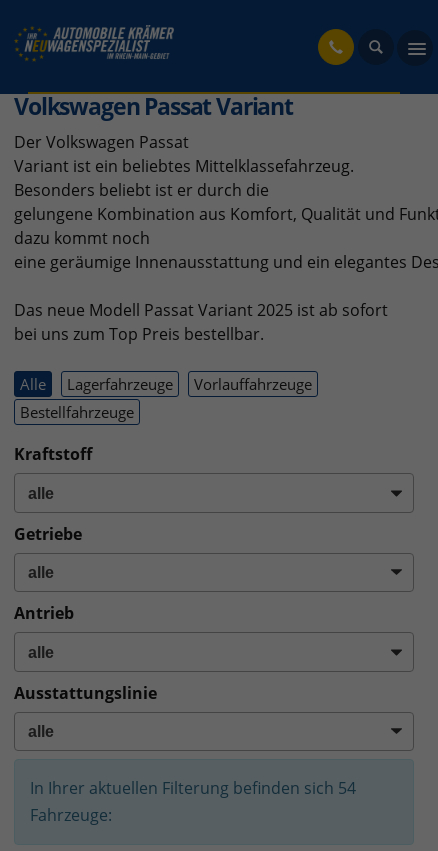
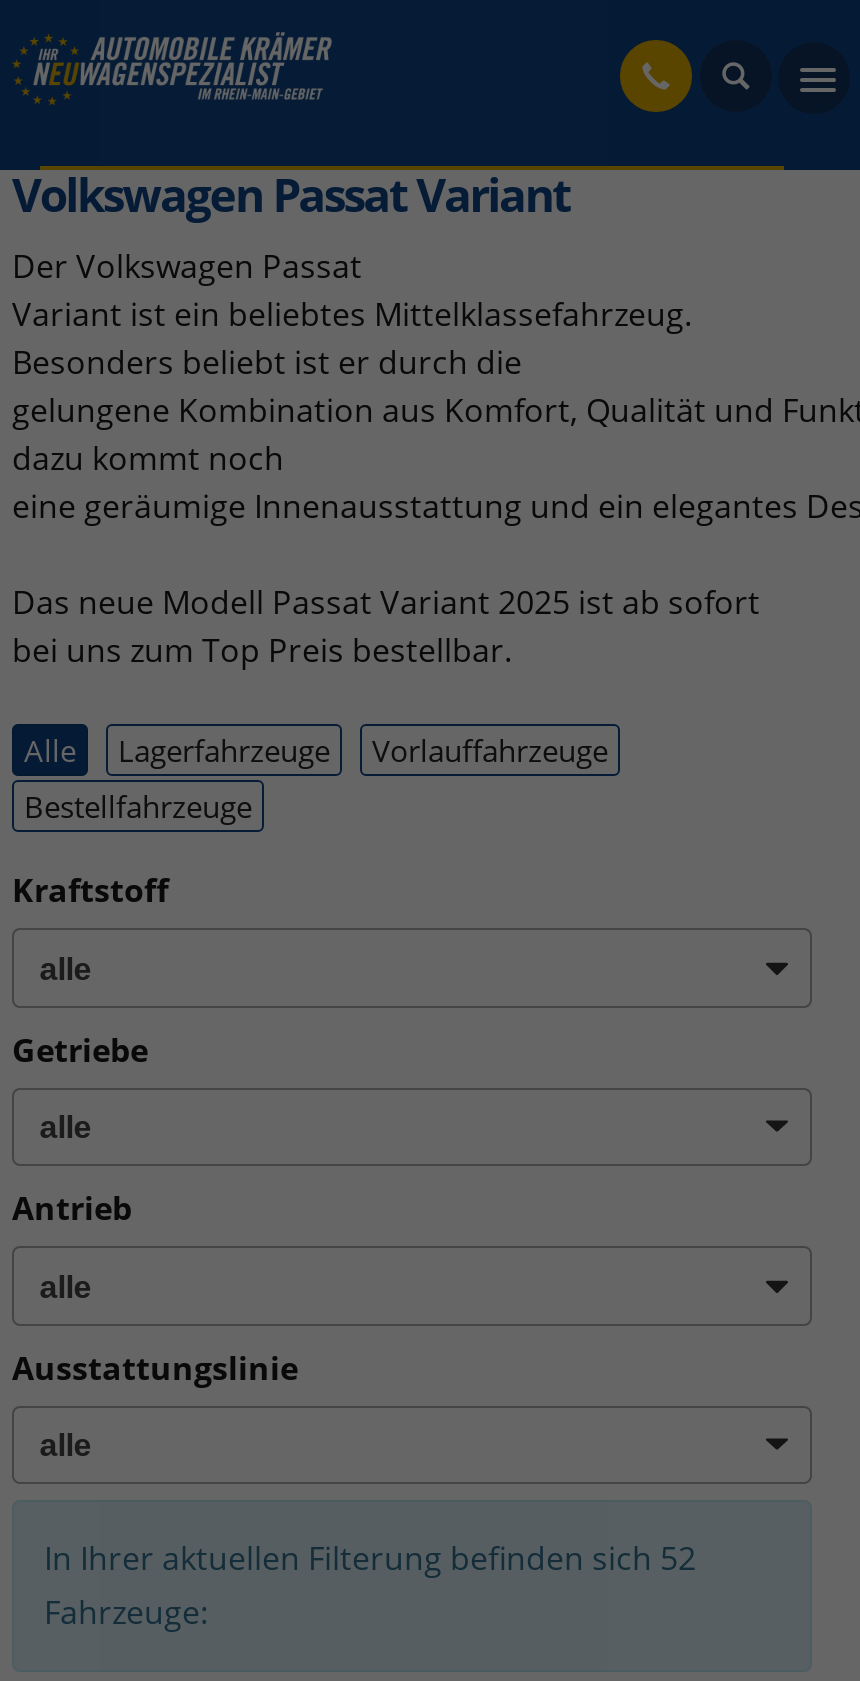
[30,777,356,799] In Ihrer aktuellen Filterung befinden sich 54 -> [44,1537,696,1581] In Ihrer aktuellen Filterung befinden sich 52

